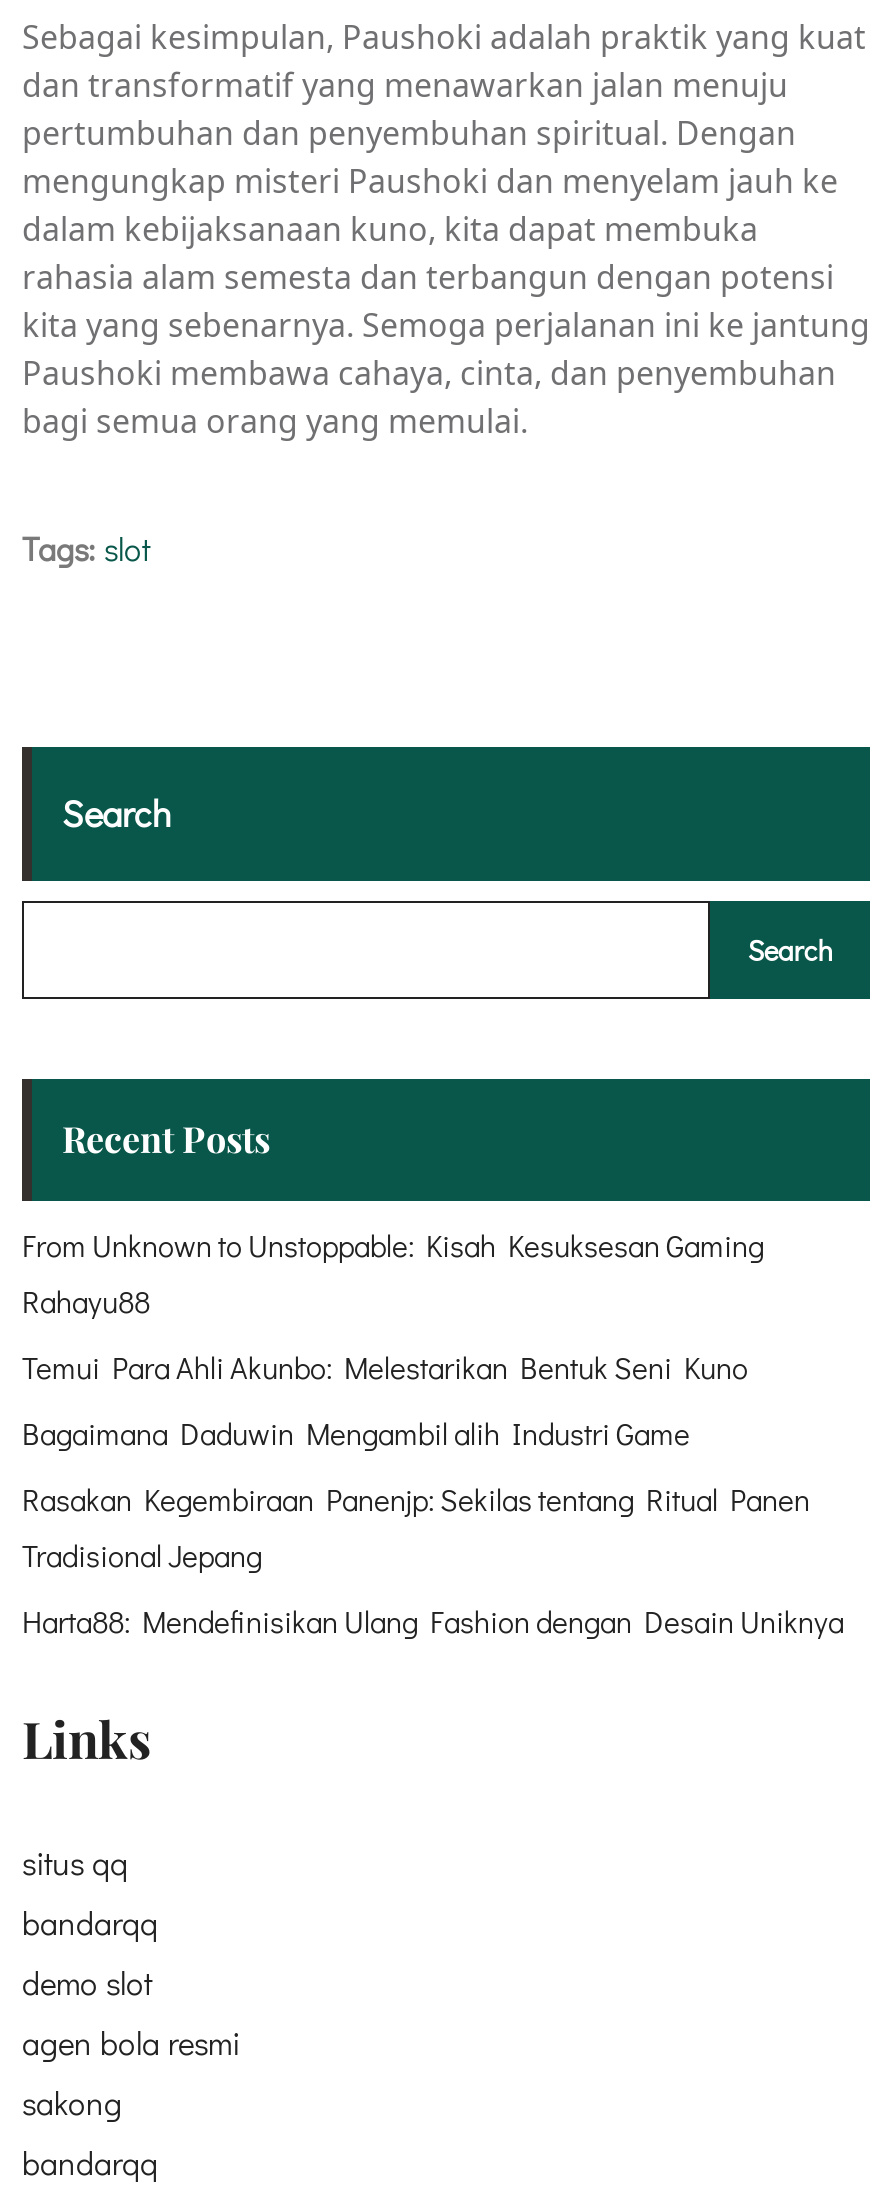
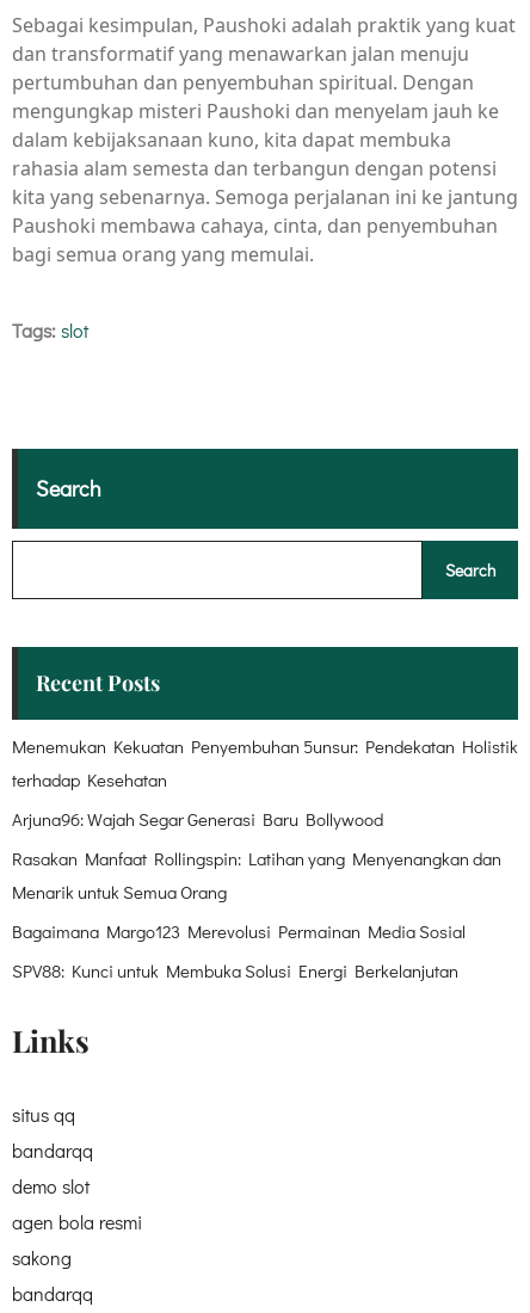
[22,1225,764,1321] From Unknown to Unstoppable: Kisah Kesuksesan Gaming | Rahayu88 -> [12,734,518,791] Menemukan Kekuatan Penyembuhan 5unsur: Pendekatan Holistik | terhadap Kesehatan
[22,1347,748,1387] Temui Para Ahli Akunbo: Melestarikan Bentuk Seni Kuno -> [12,807,383,831] Arjuna96: Wajah Segar Generasi Baru Bollywood
[22,1413,690,1453] Bagaimana Daduwin Mengambil alih Industri Game -> [12,846,501,904] Rasakan Manfaat Rollingspin: Latihan yang Menyenangkan dan | Menarik untuk Semua Orang
[22,1479,810,1575] Rasakan Kegembiraan Panenjp: Sekilas tentang Ritual Panen | Tradisional Jepang -> [12,919,466,943] Bagaimana Margo123 Merevolusi Permainan Media Sosial
[22,1601,844,1641] Harta88: Mendefinisikan Ulang Fashion dengan Desain Uniknya -> [12,958,458,982] SPV88: Kunci untuk Membuka Solusi Energi Berkelanjutan

